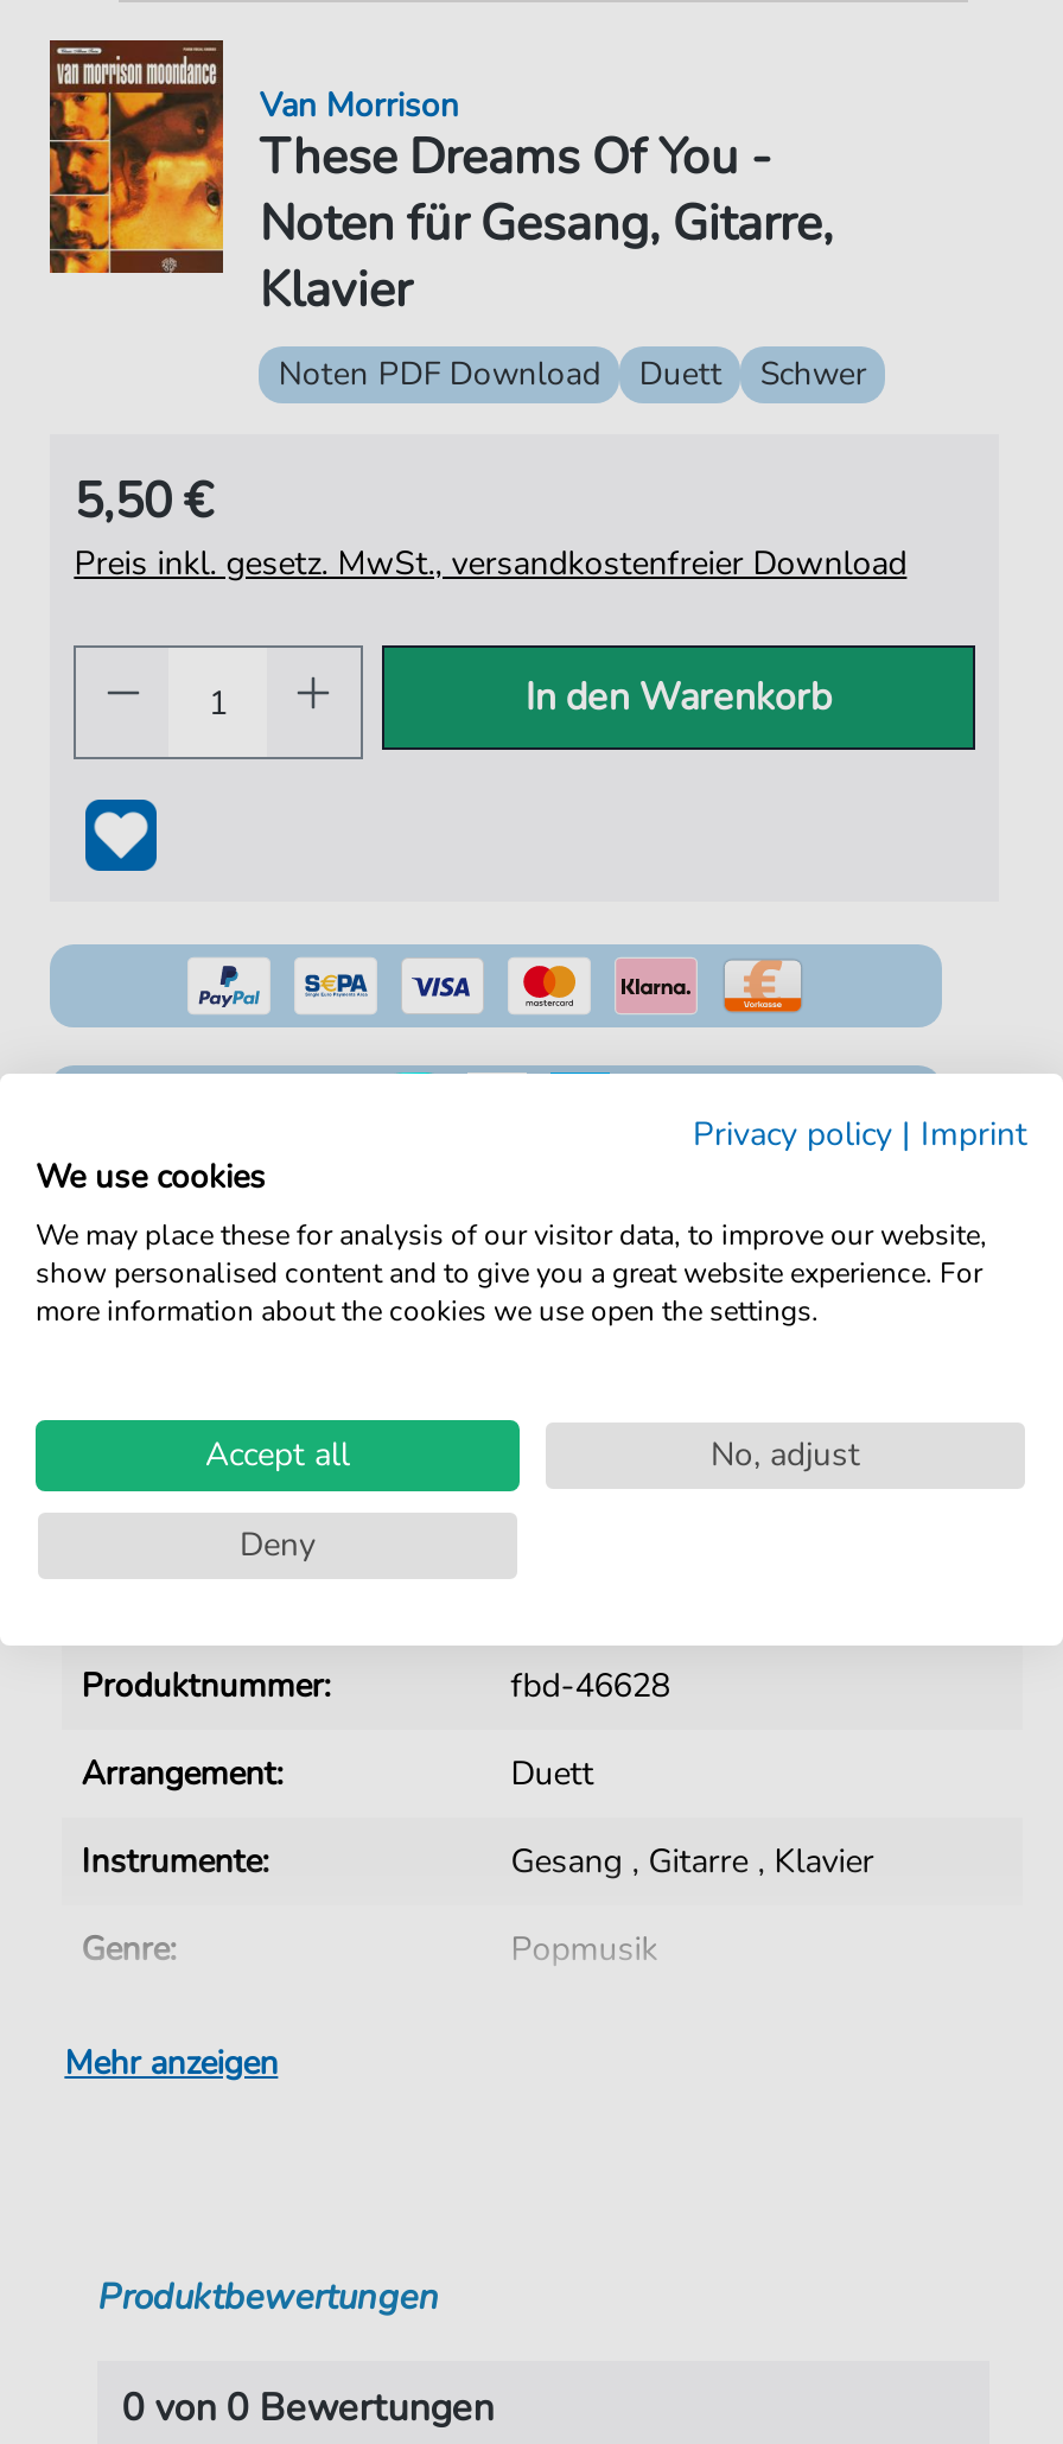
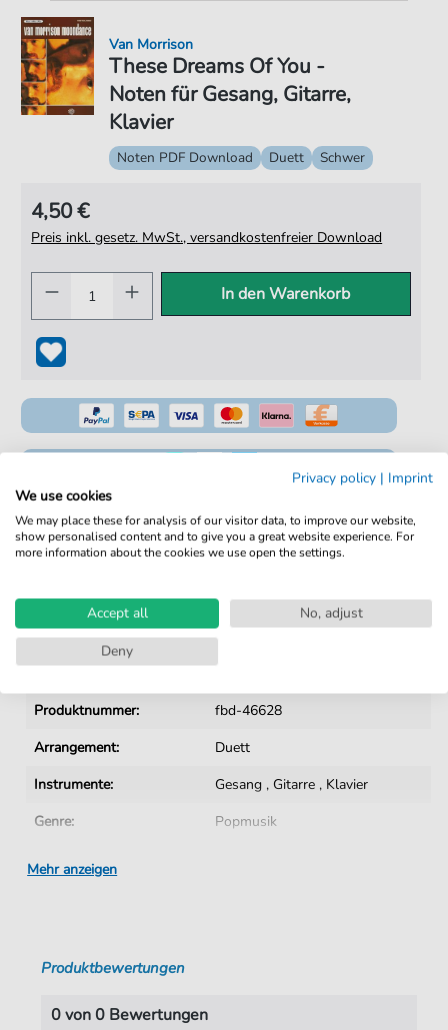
[74,467,212,534] 5,50 € -> [31,197,89,225] 4,50 €

